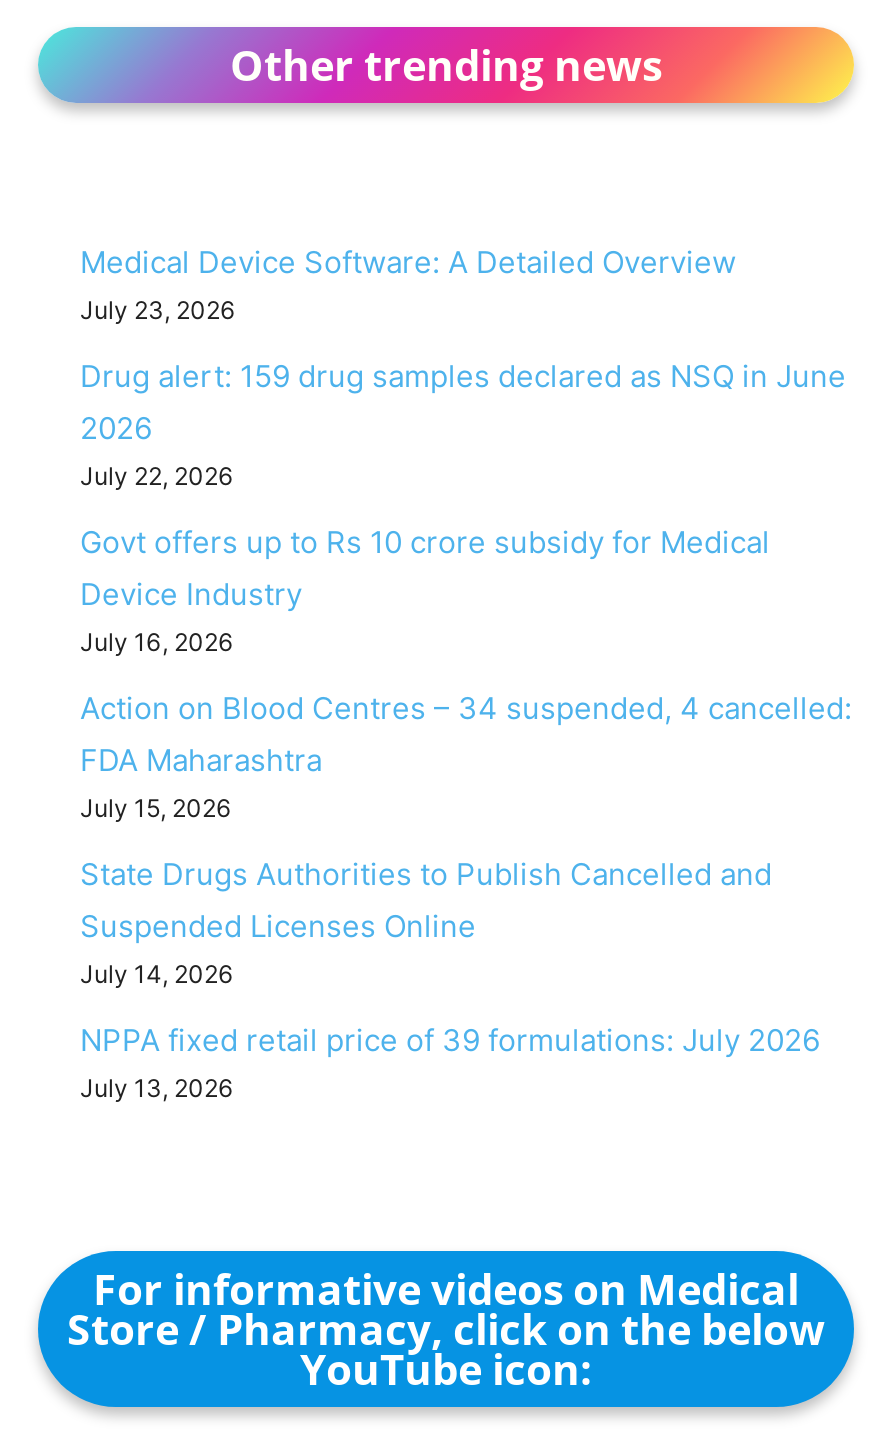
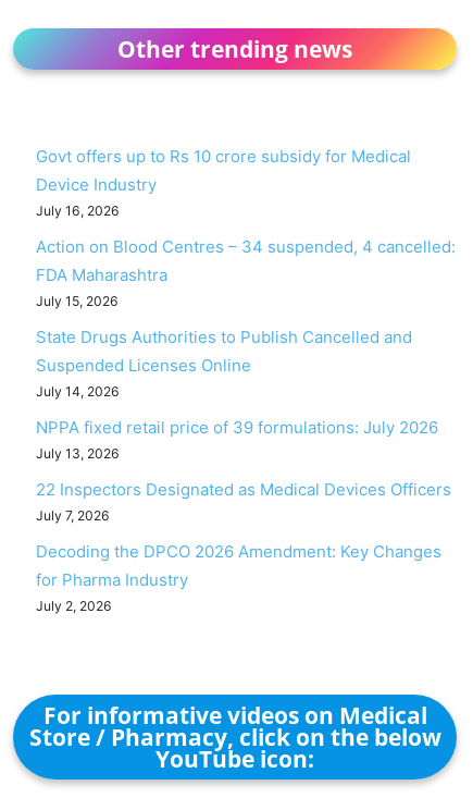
[80,244,846,492] Medical Device Software: A Detailed Overview | July 23, 2026 | Drug alert: 159 drug samples declared as NSQ in June | 2026 | July 22, 2026 -> none
moved [80,524,852,1104] -> [36,146,456,462]: Govt offers up to Rs 10 crore subsidy for Medical | Device Industry | July 16, 2026 | ... | NPPA fixed retail price of 39 formulations: July 2026 | July 13, 2026
none -> [36,479,451,614] 22 Inspectors Designated as Medical Devices Officers | July 7, 2026 | Decoding the DPCO 2026 Amendment: Key Changes | for Pharma Industry | July 2, 2026

